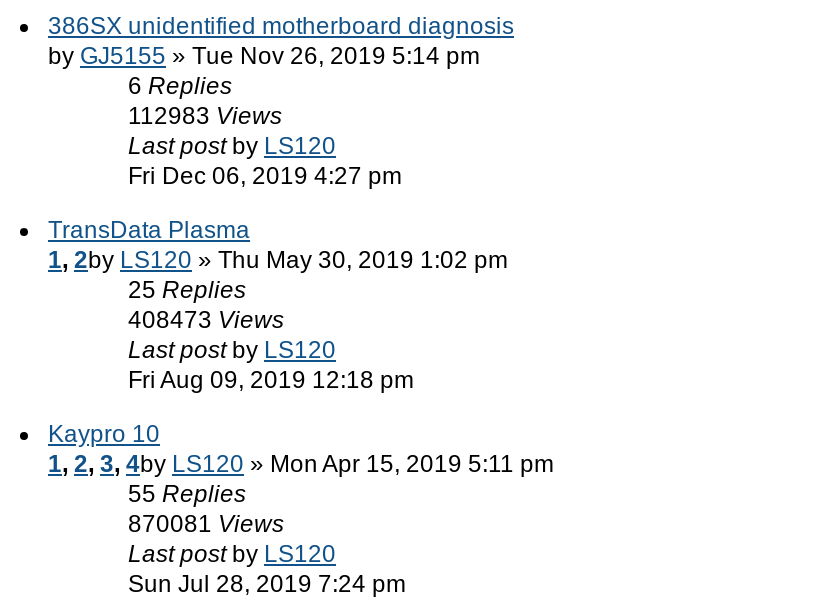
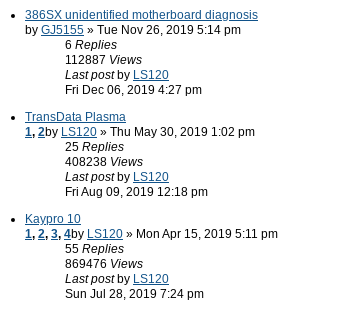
[128,102,282,130] 112983 Views -> [65,53,142,67] 112887 Views
[128,306,284,334] 408473 Views -> [65,155,143,169] 408238 Views
[128,510,284,538] 870081 Views -> [65,257,143,271] 869476 Views

